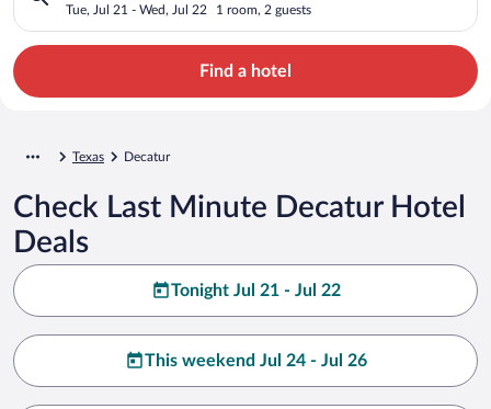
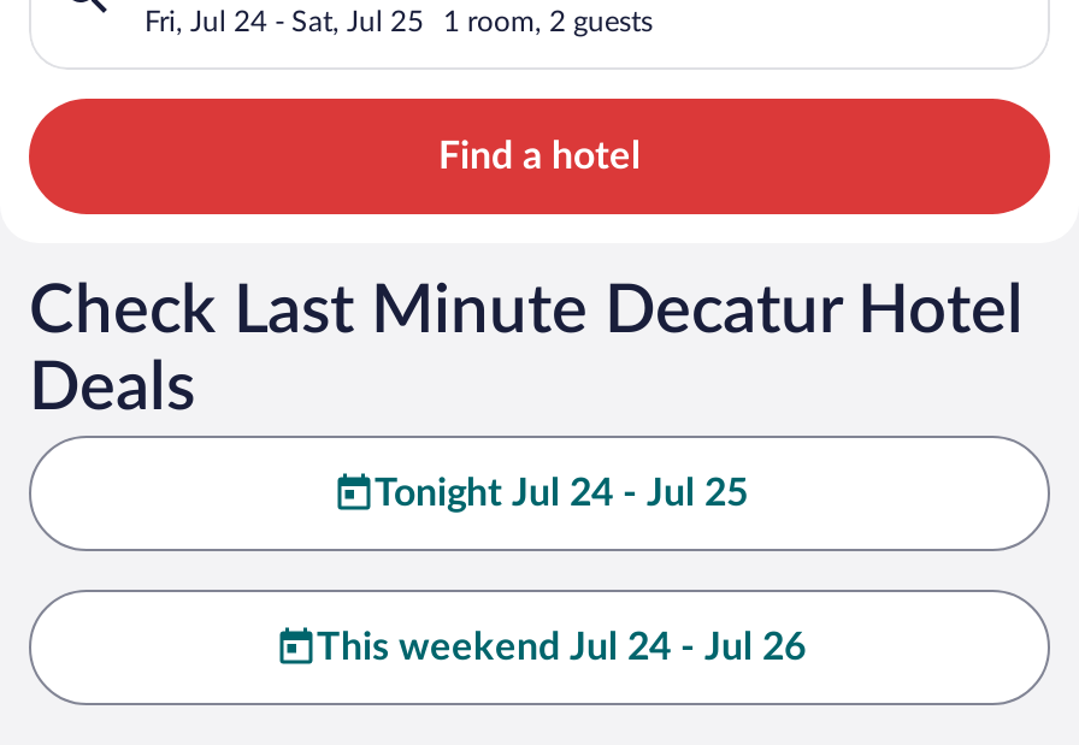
[66,3,207,16] Tue, Jul 21 - Wed, Jul 22 -> [145,6,424,35] Fri, Jul 24 - Sat, Jul 25
[72,150,170,163] Texas | Decatur -> none
[170,281,340,299] Tonight Jul 21 - Jul 22 -> [375,473,748,512] Tonight Jul 24 - Jul 25

